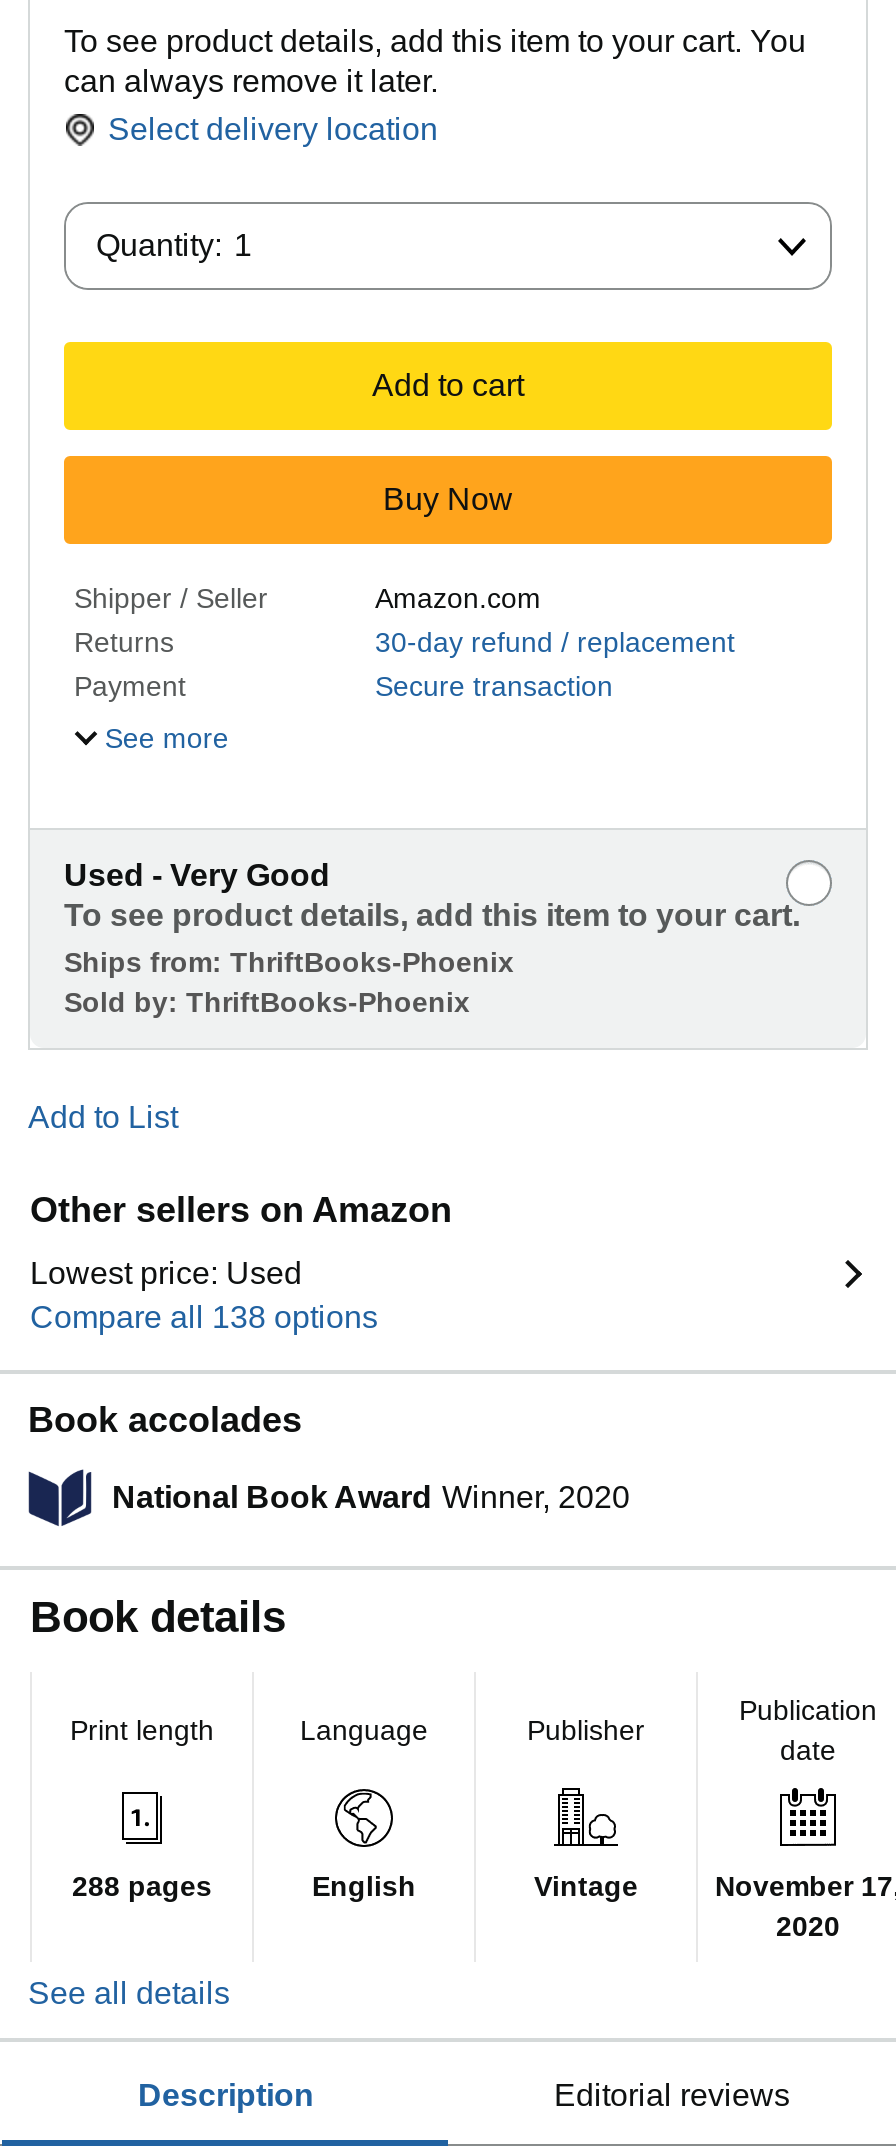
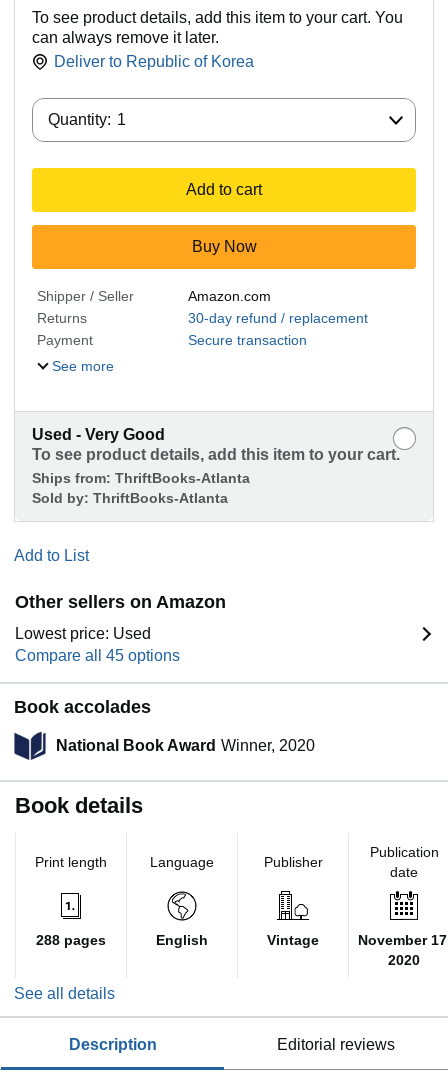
[108,112,438,146] Select delivery location -> [54,53,254,70] Deliver to Republic of Korea
[64,946,514,978] Ships from: ThriftBooks-Phoenix -> [32,470,250,486] Ships from: ThriftBooks-Atlanta
[64,986,470,1018] Sold by: ThriftBooks-Phoenix -> [32,490,228,506] Sold by: ThriftBooks-Atlanta
[30,1300,378,1334] Compare all 138 options -> [15,647,180,664] Compare all 45 options

